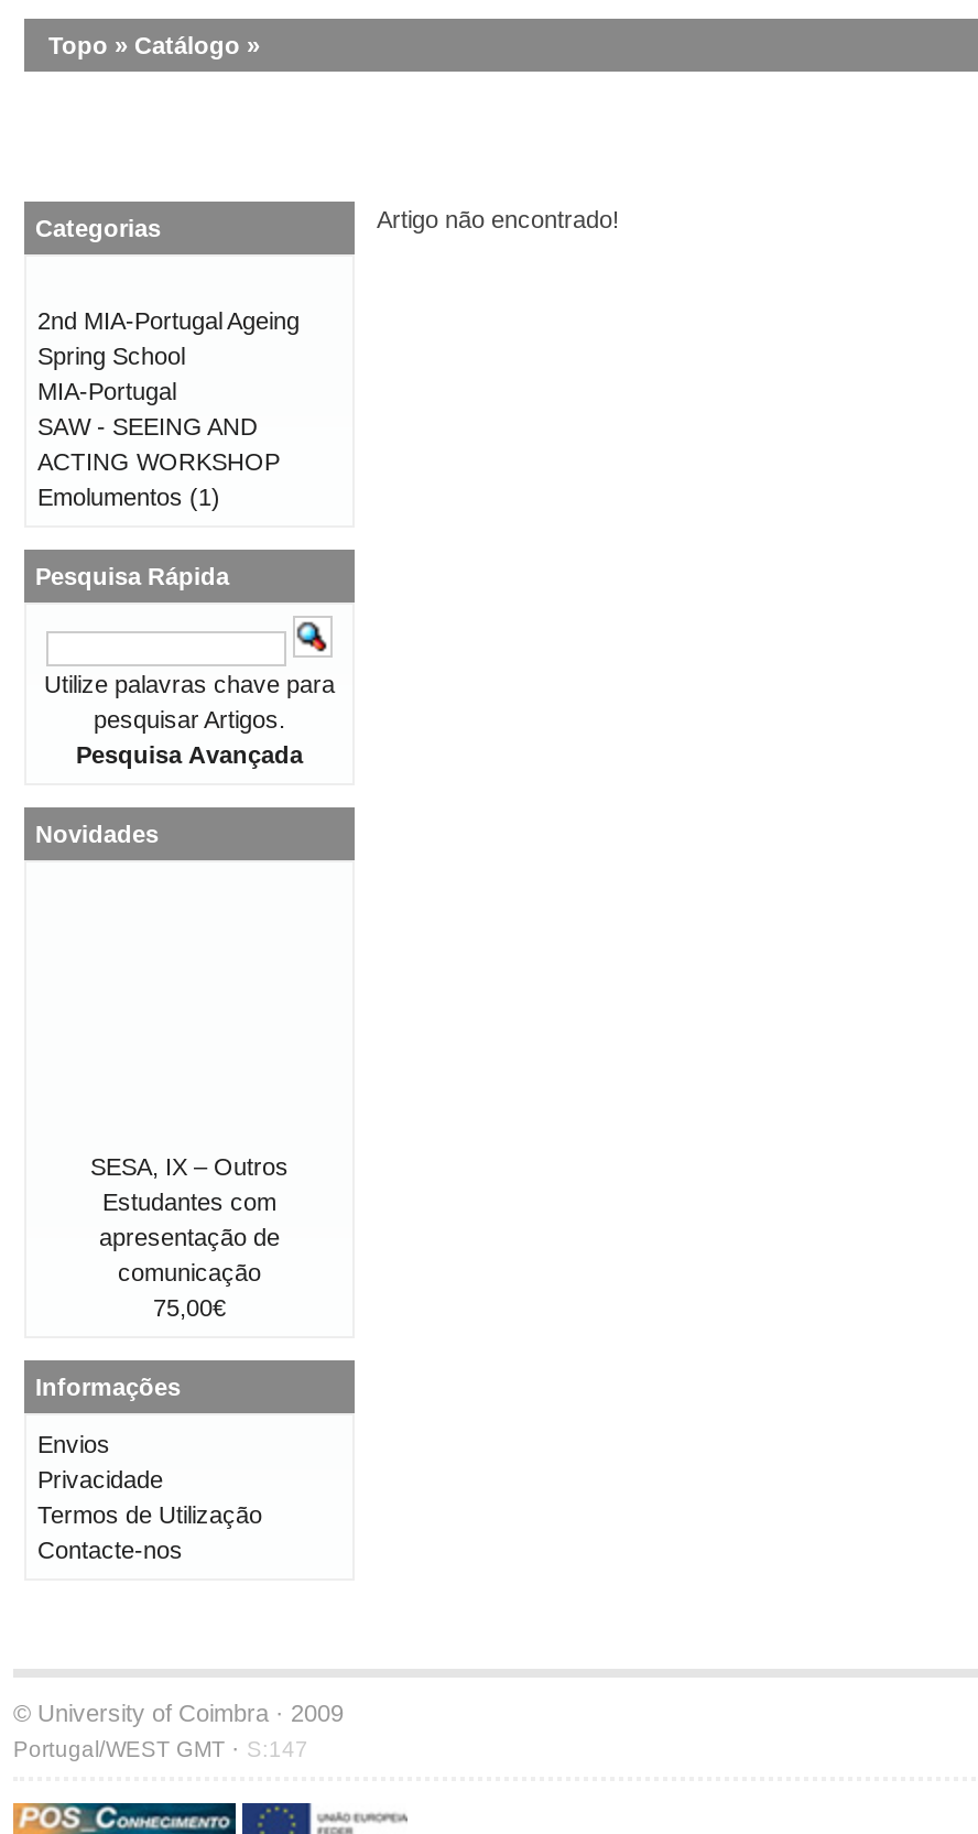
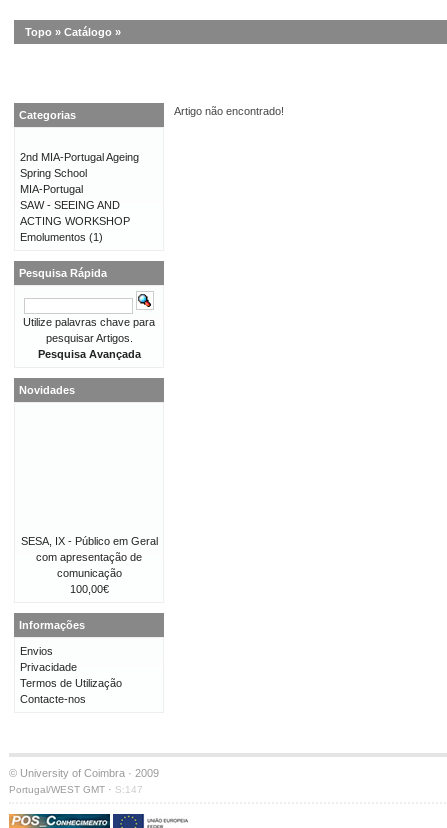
[90,1153,289,1250] SESA, IX – Outros | Estudantes com | apresentação de -> [20,535,157,563] SESA, IX - Público em Geral | com apresentação de
[153,1294,226,1321] 75,00€ -> [69,583,108,595] 100,00€

